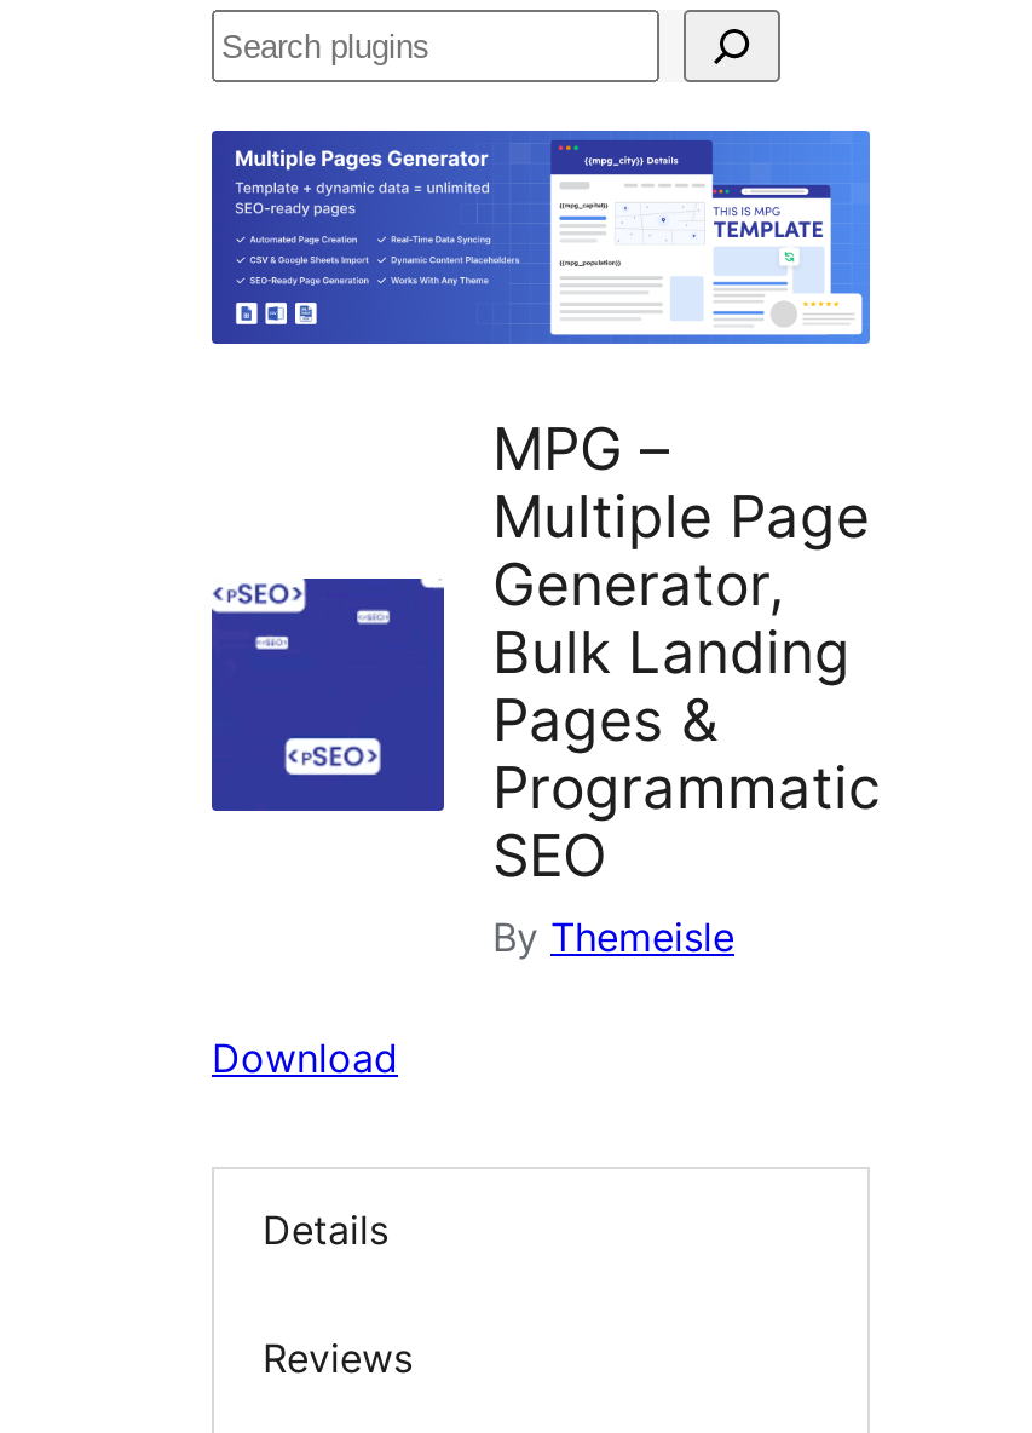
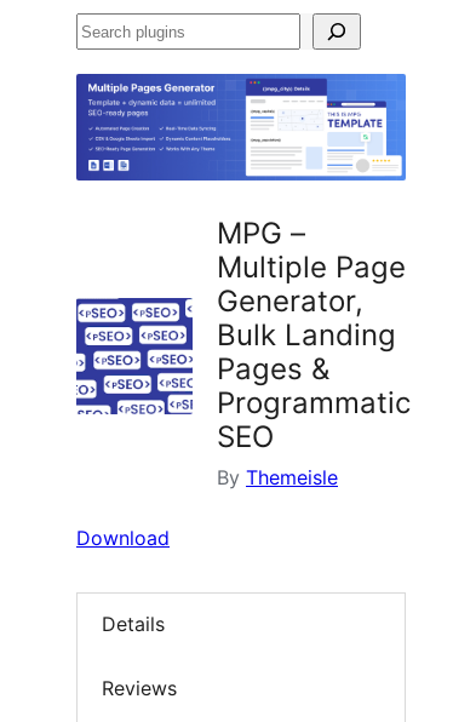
[209,579,446,813] [image] -> [75,297,194,416] [image]

